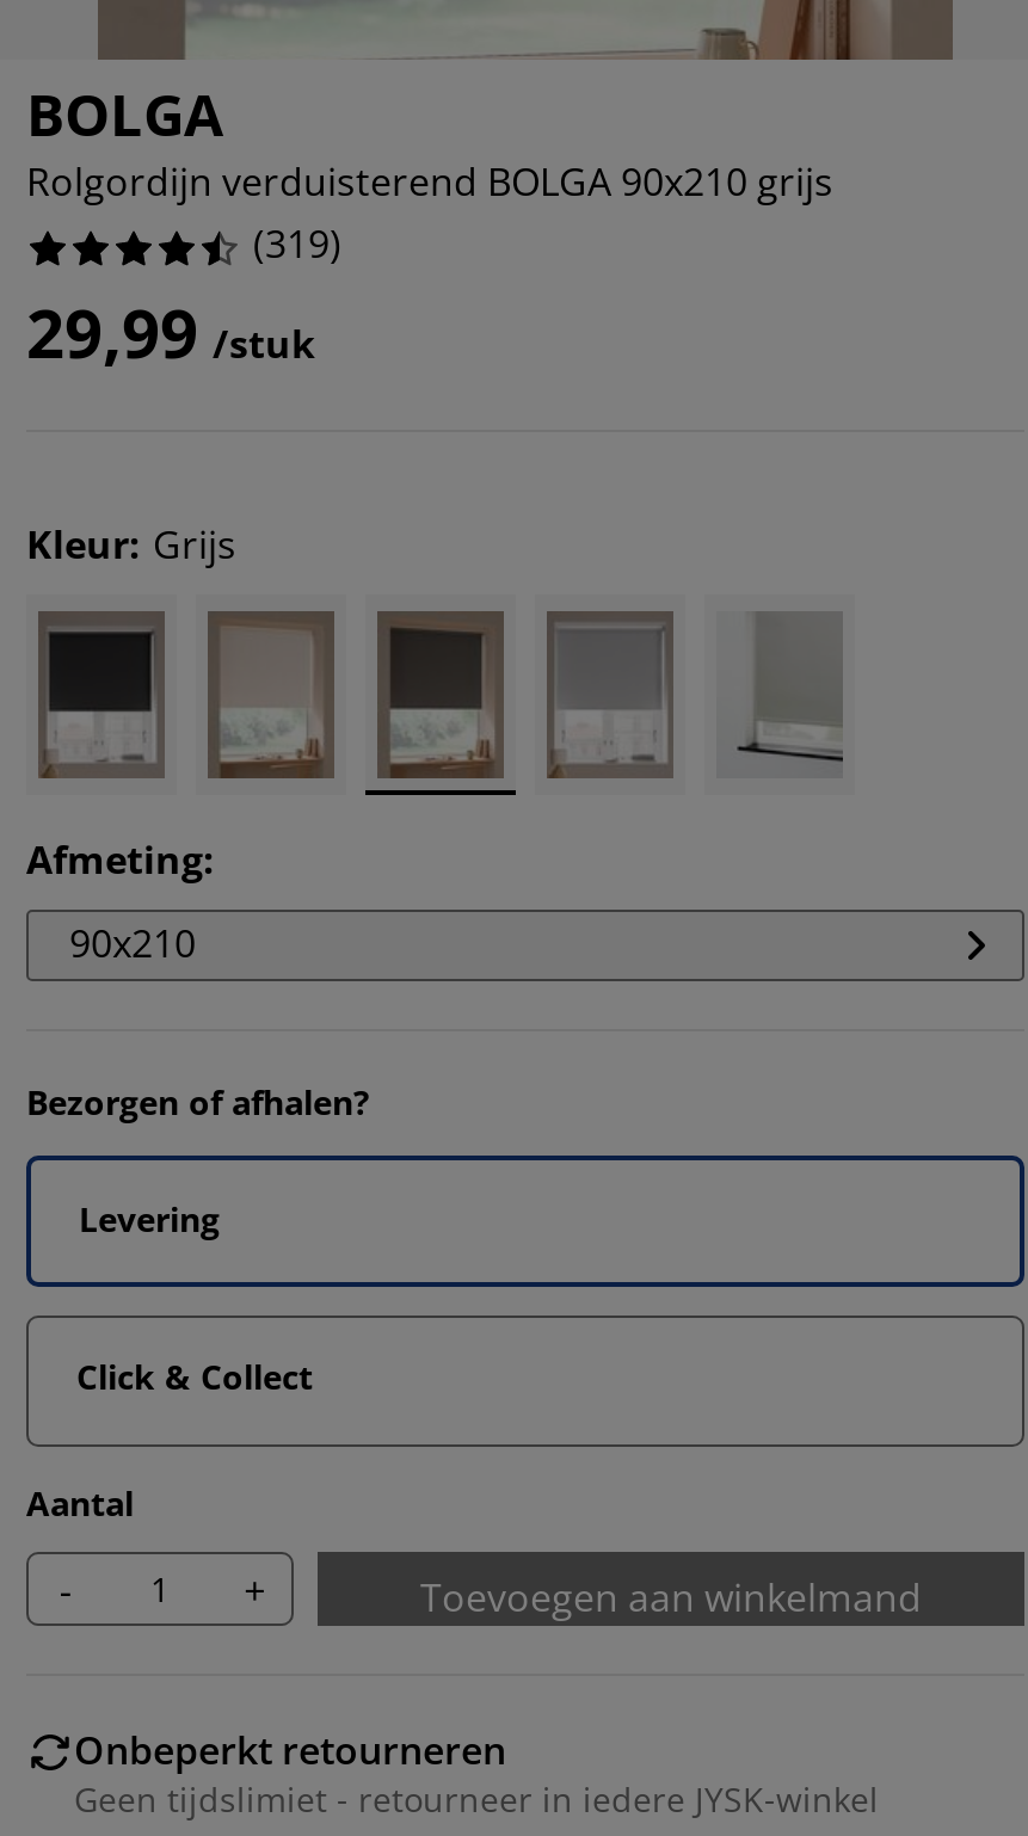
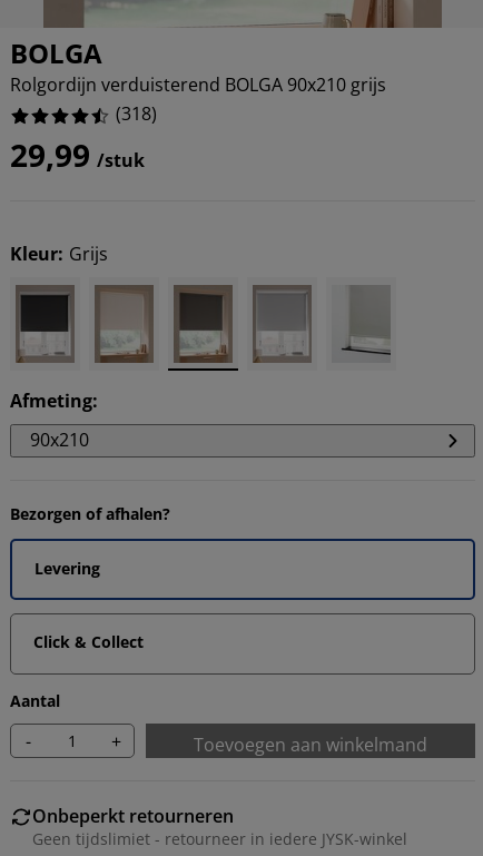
[253,217,341,270] (319) -> [116,101,157,126] (318)

